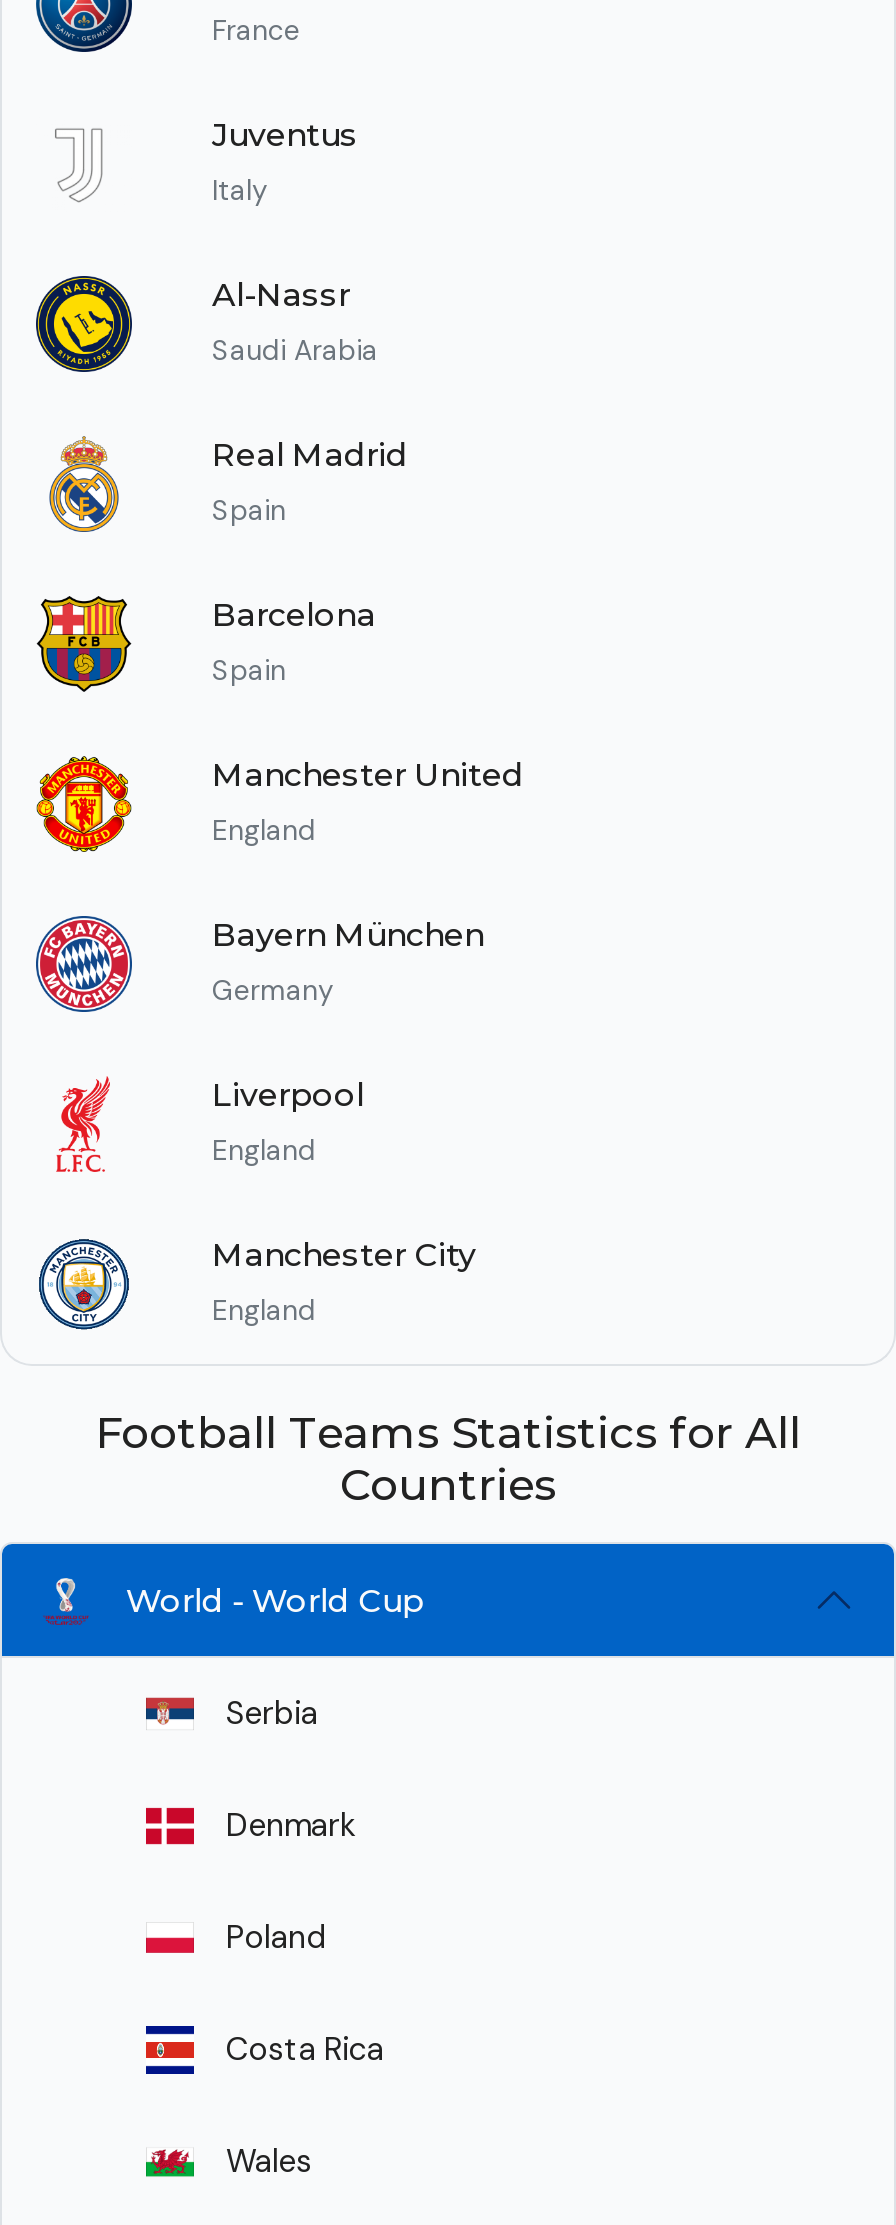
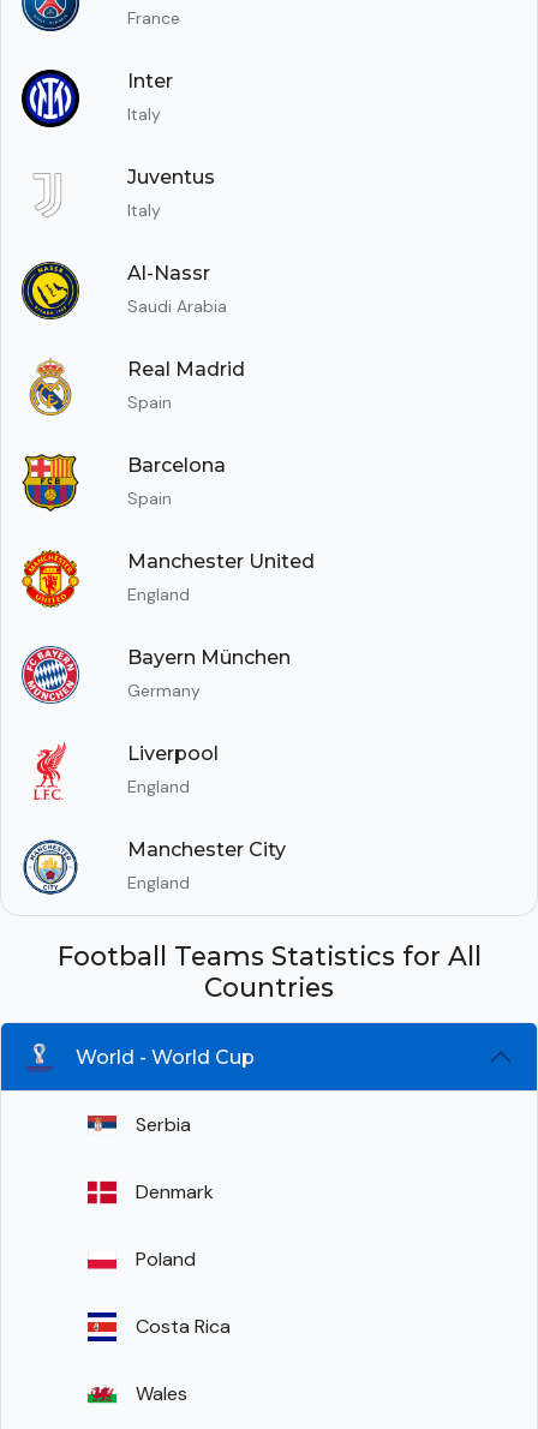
none -> [20,68,173,127] [image] | Inter | Italy

